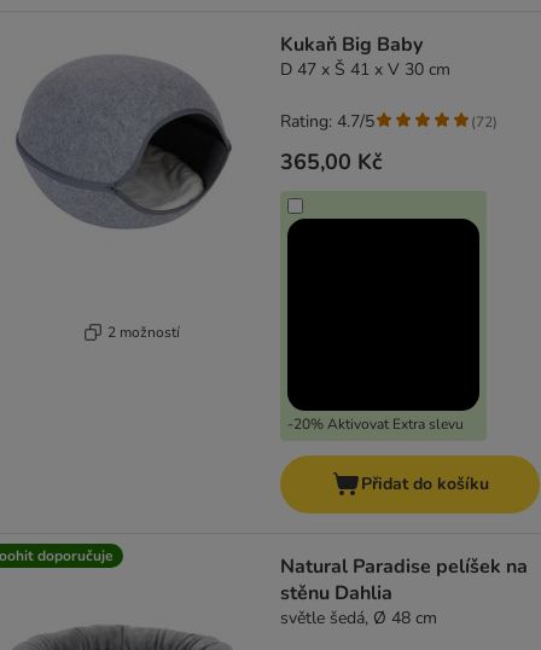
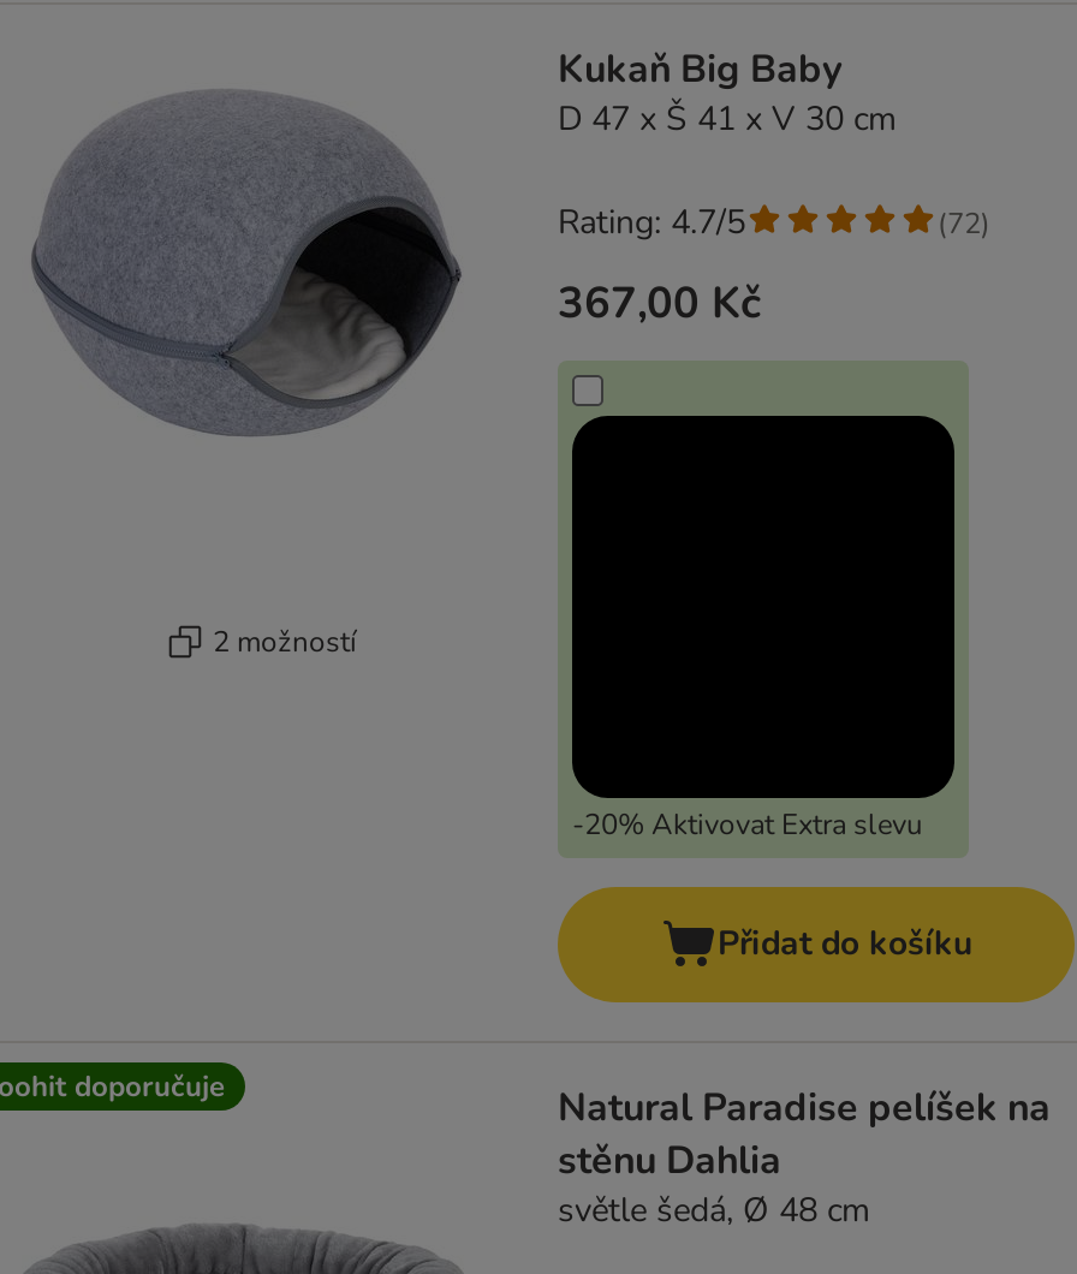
[280,148,383,177] 365,00 Kč -> [558,274,762,332] 367,00 Kč

